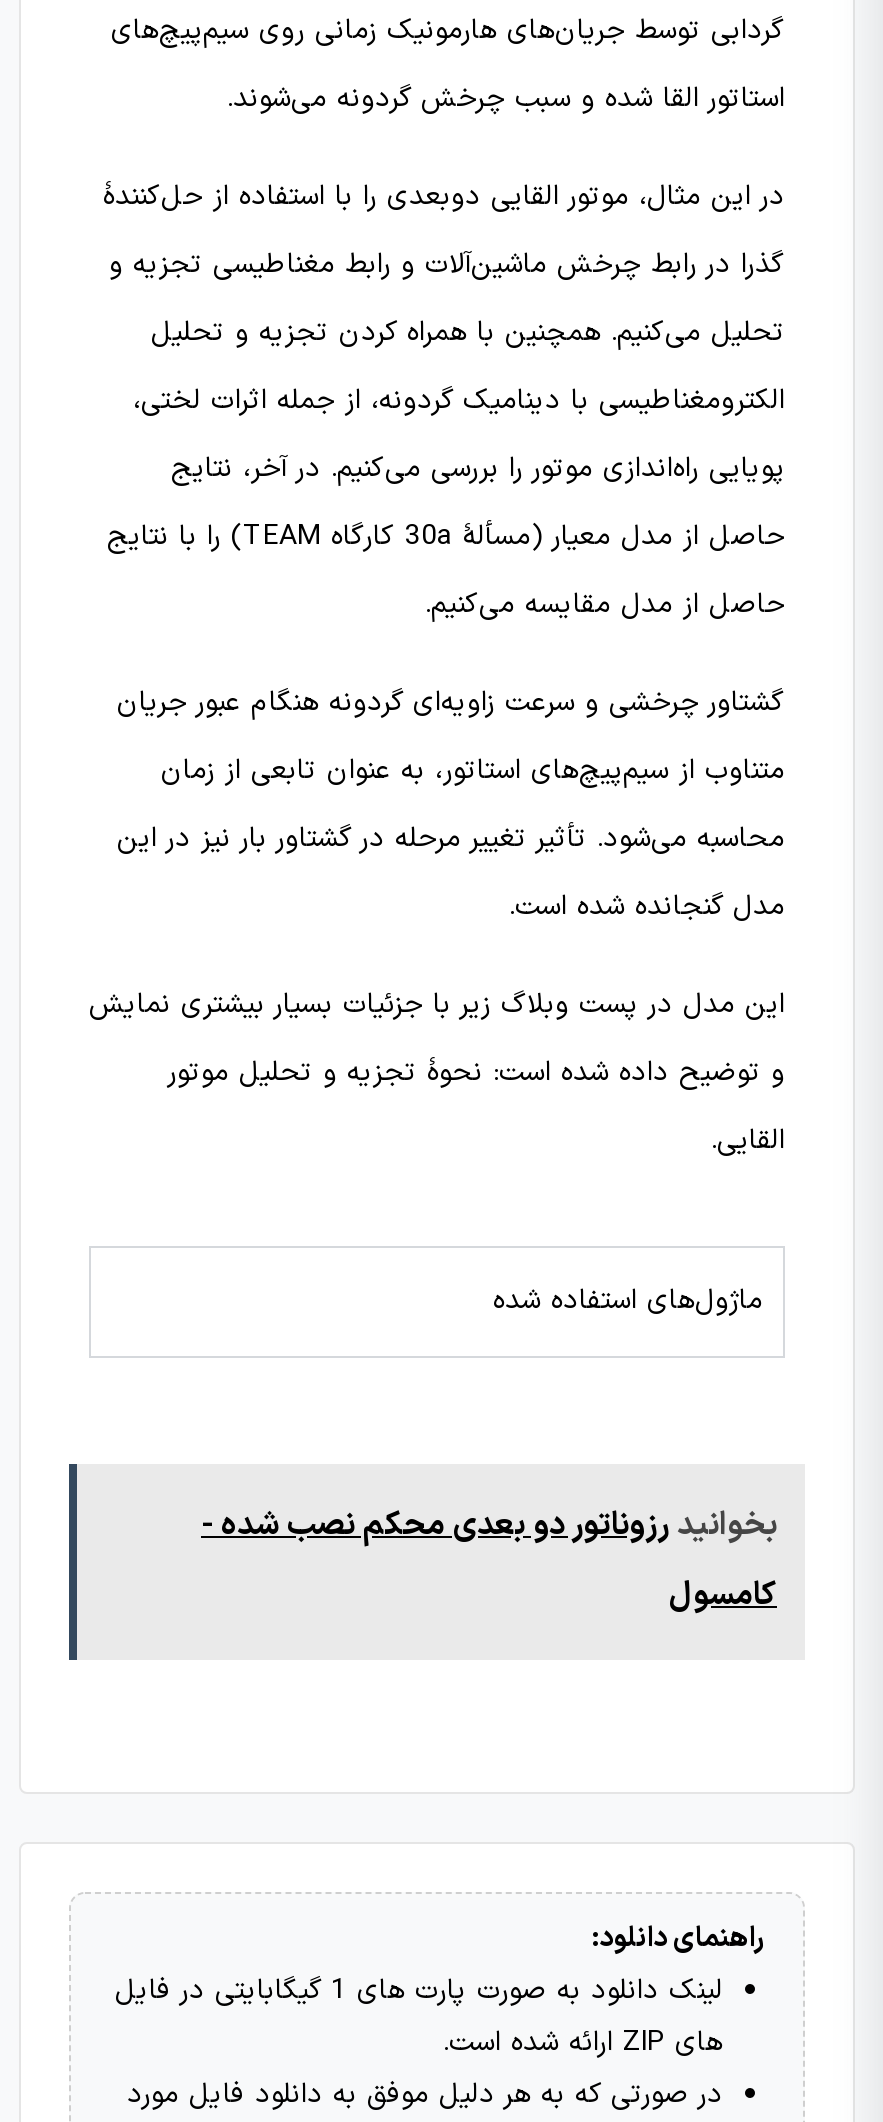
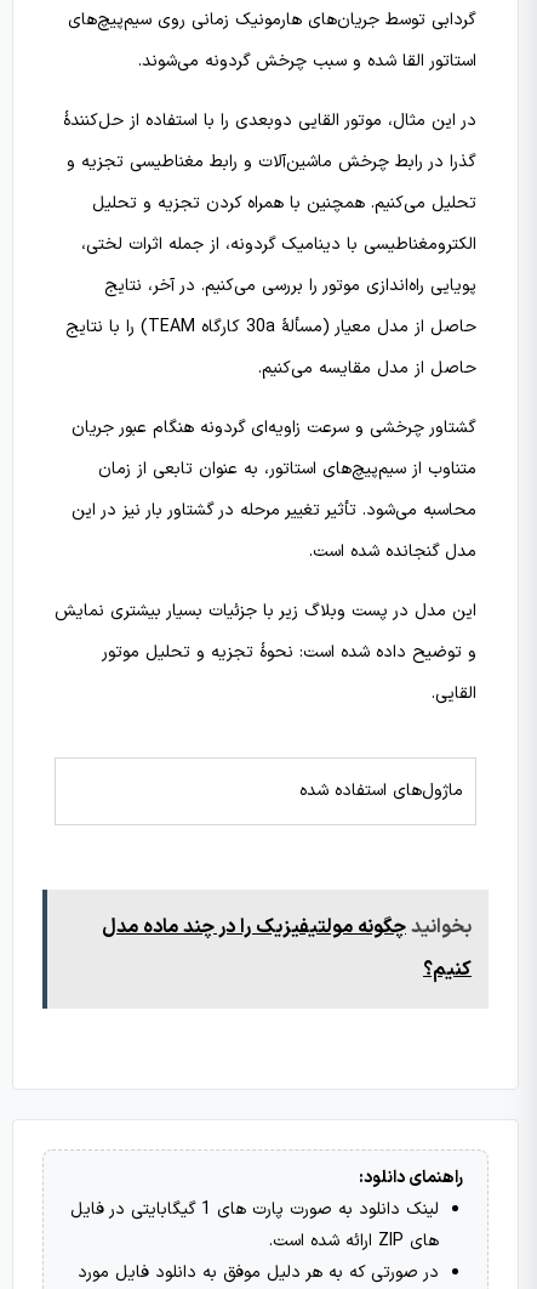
[201,1503,777,1551] بخوانید رزوناتور دو بعدی محکم نصب شده - -> [102,913,472,942] بخوانید چگونه مولتیفیزیک را در چند ماده مدل
[669,1573,777,1621] کامسول -> [423,956,472,985] کنیم؟

